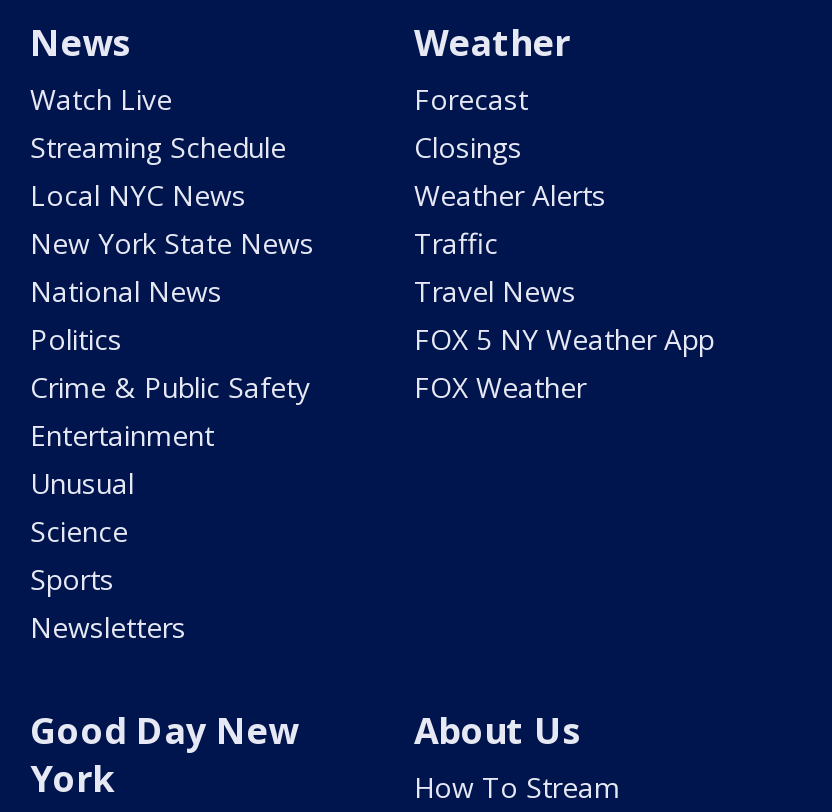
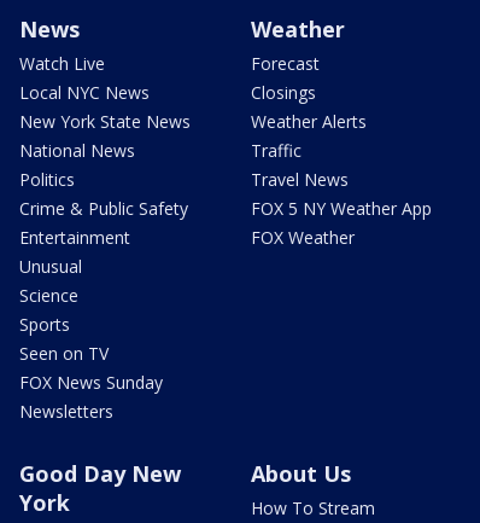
[30,128,286,166] Streaming Schedule -> none
moved [30,176,314,598] -> [19,81,191,336]: Local NYC News | New York State News | National News | ... | Science | Sports
none -> [19,342,163,394] Seen on TV | FOX News Sunday

